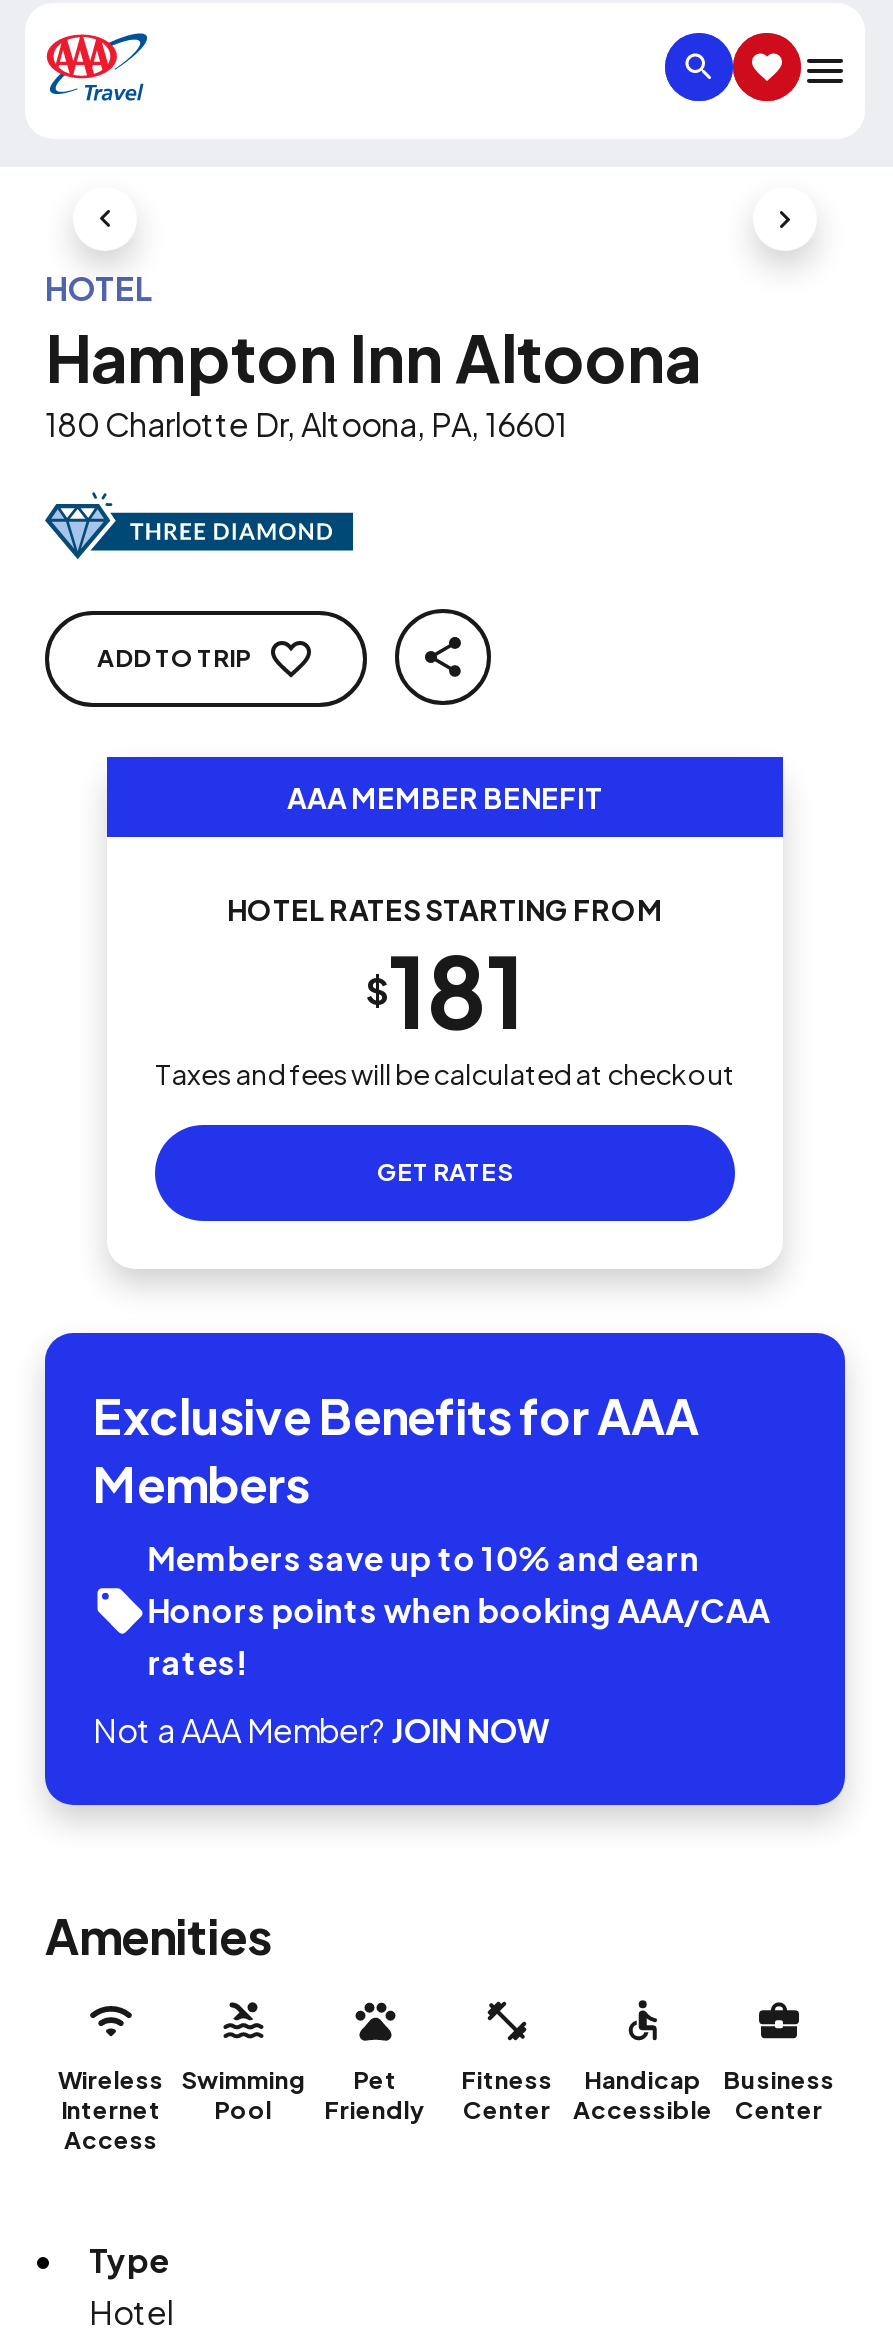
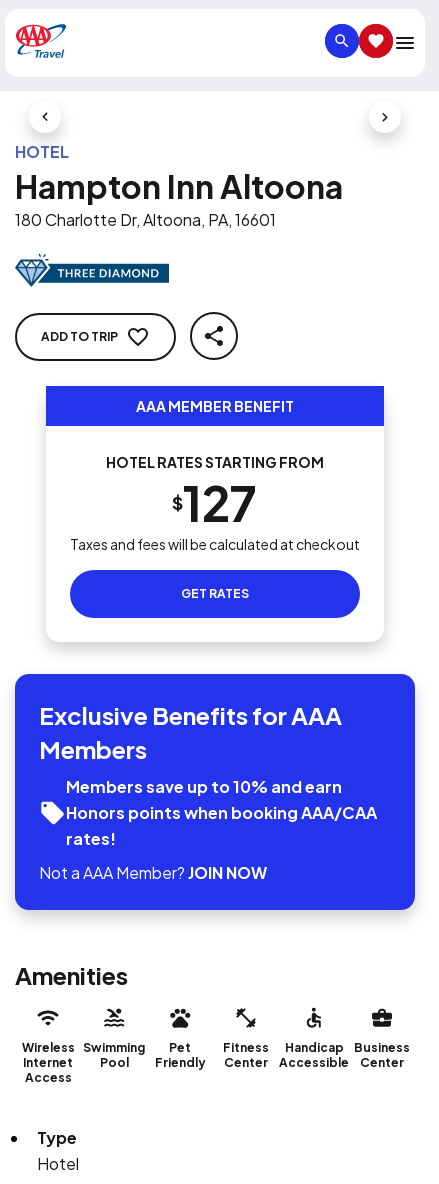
[366,929,524,1051] $181 -> [172,472,257,533] $127

